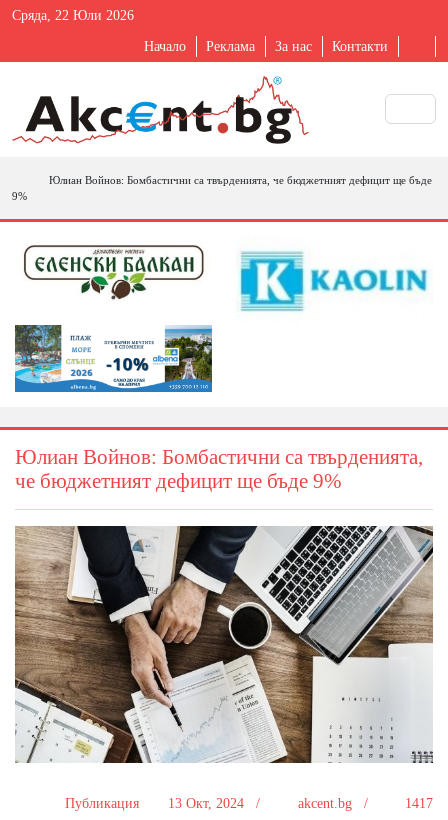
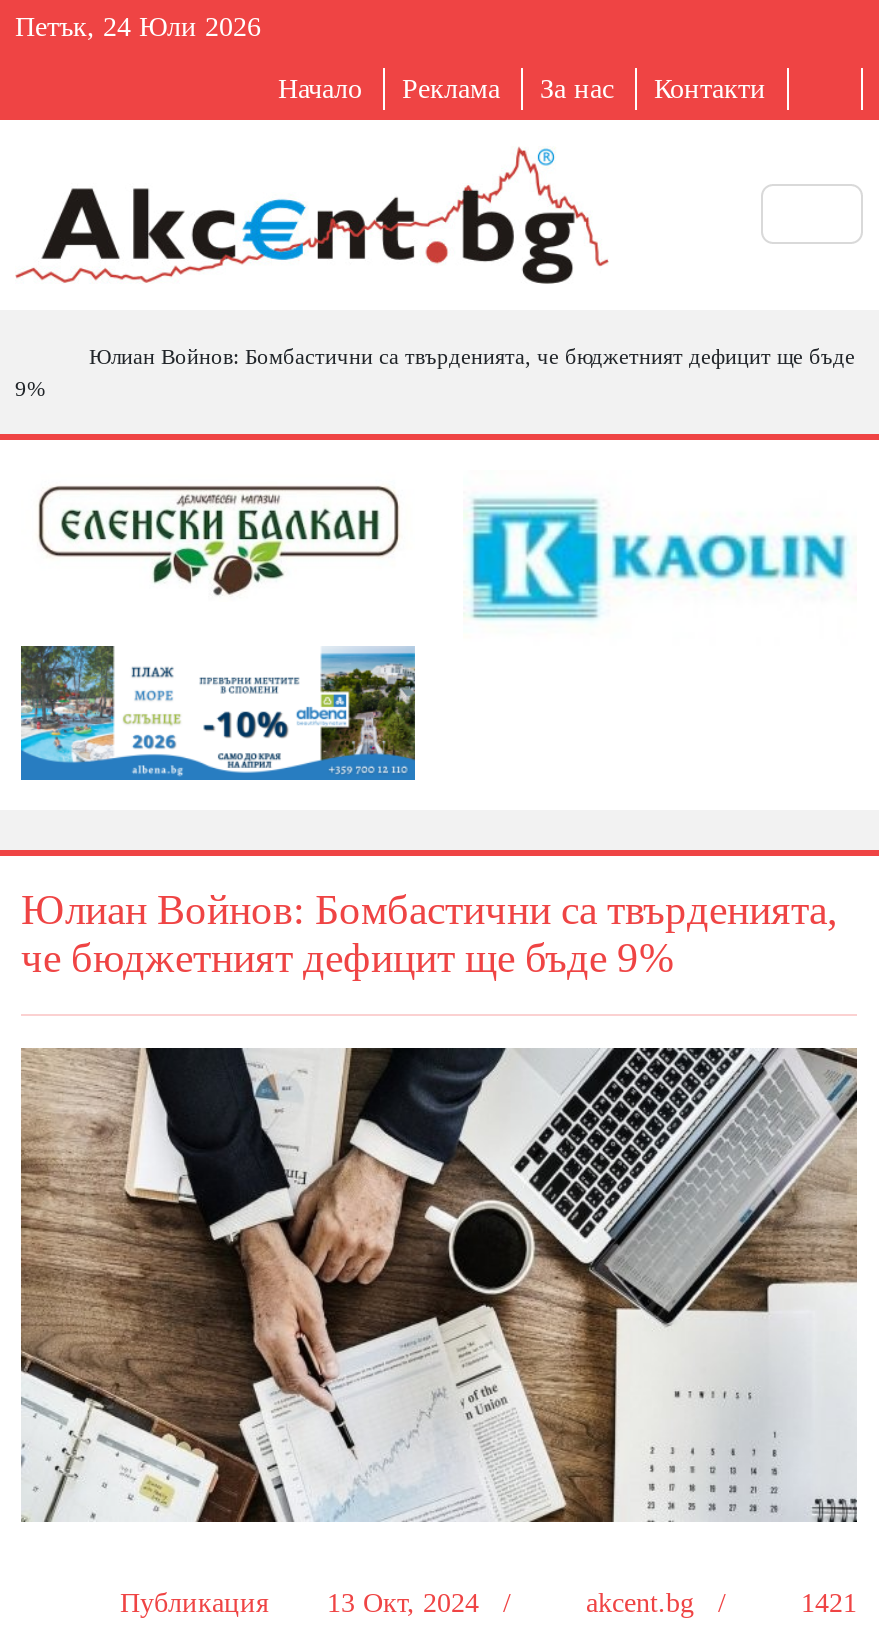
[12,8,134,23] Сряда, 22 Юли 2026 -> [15,12,261,42] Петък, 24 Юли 2026
[64,796,433,811] Публикация 13 Окт, 2024 / akcent.bg / 1417 -> [120,1588,857,1618] Публикация 13 Окт, 2024 / akcent.bg / 1421

